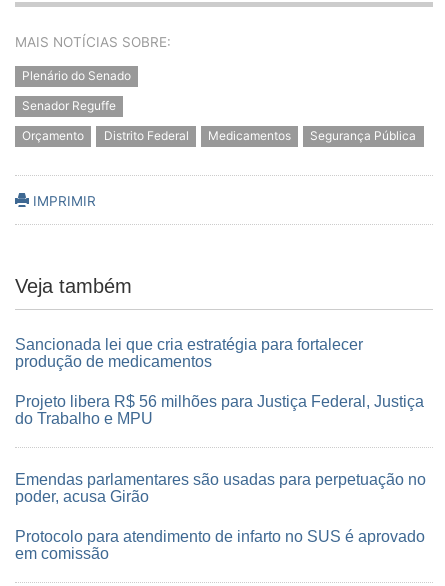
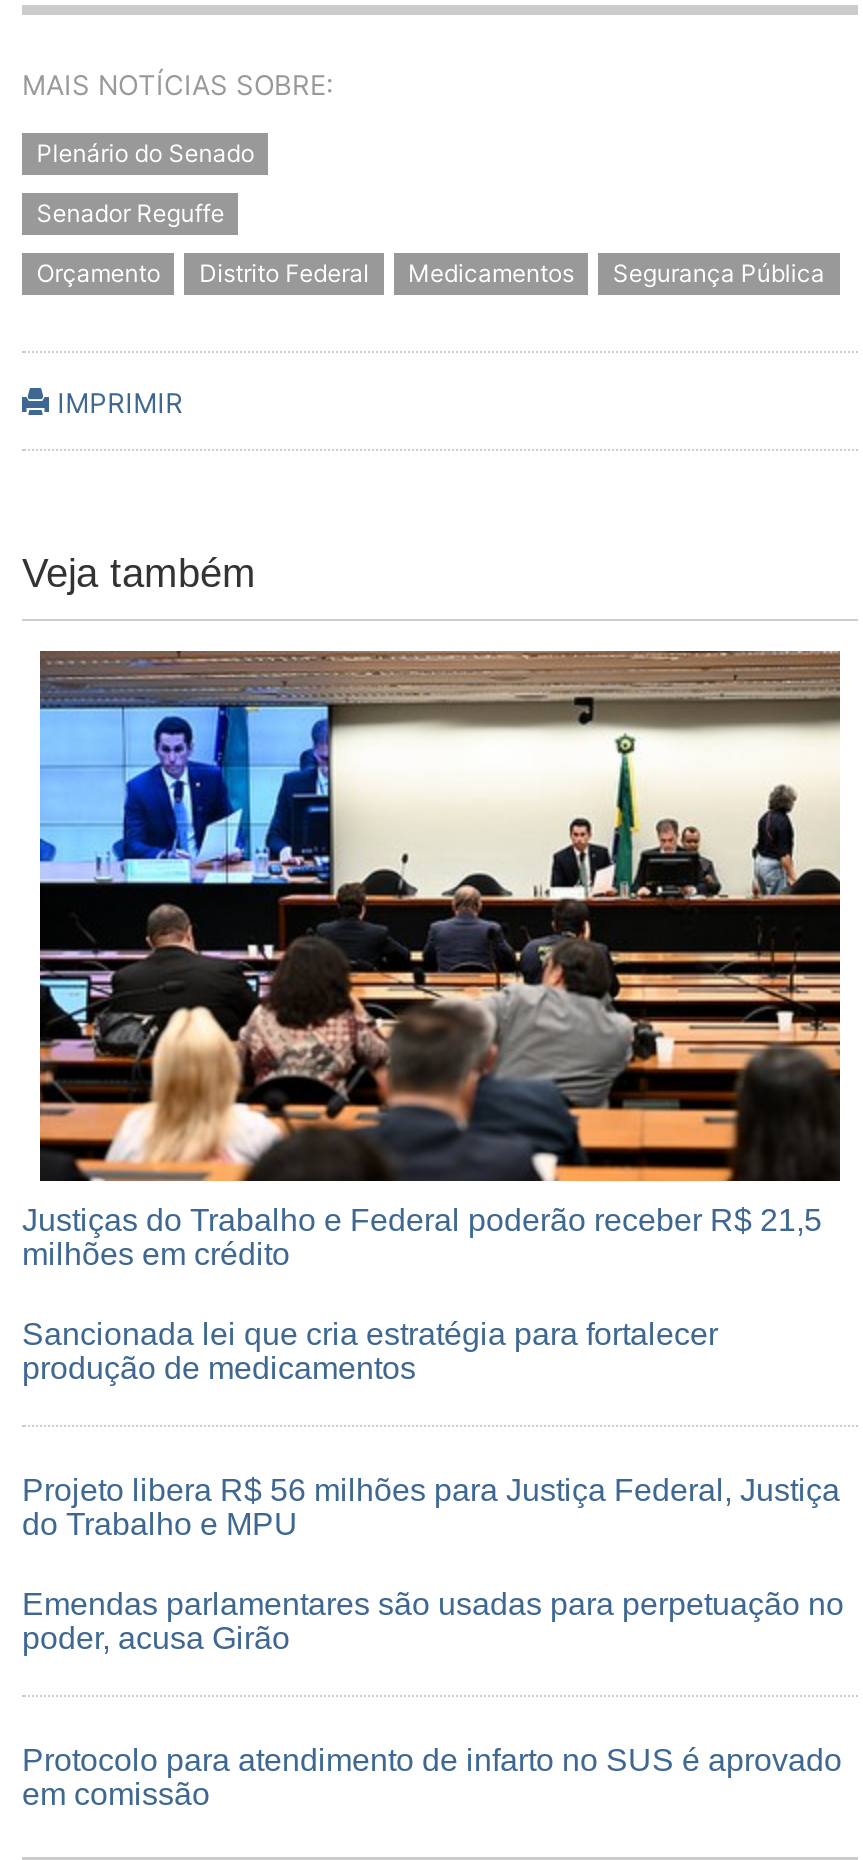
none -> [22,651,842,1272] [image] | Justiças do Trabalho e Federal poderão receber R$ 21,5 | milhões em crédito

